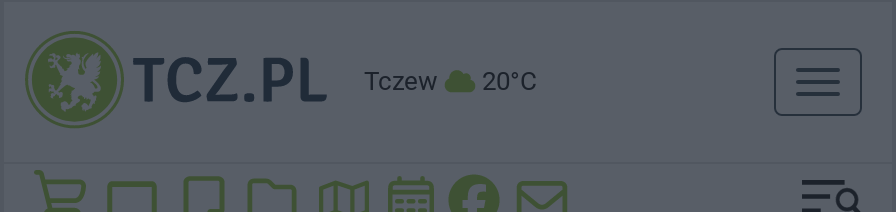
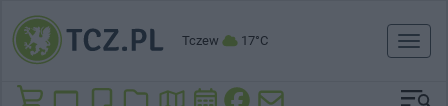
[364,66,536,96] Tczew 20°C -> [182,33,268,48] Tczew 17°C

